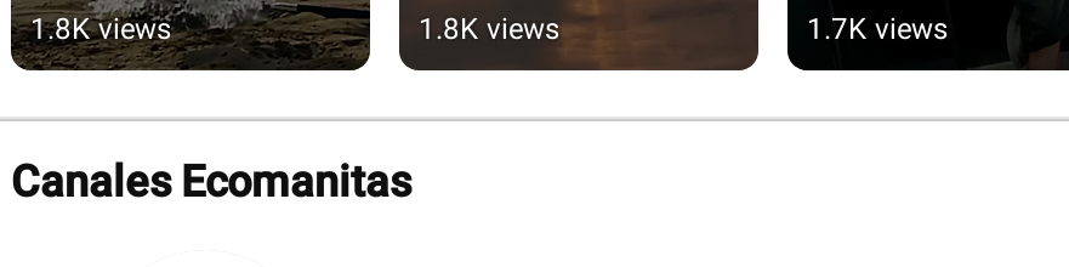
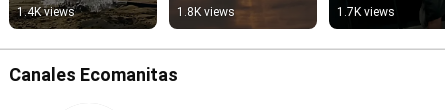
[30,12,171,46] 1.8K views -> [17,5,75,19] 1.4K views

